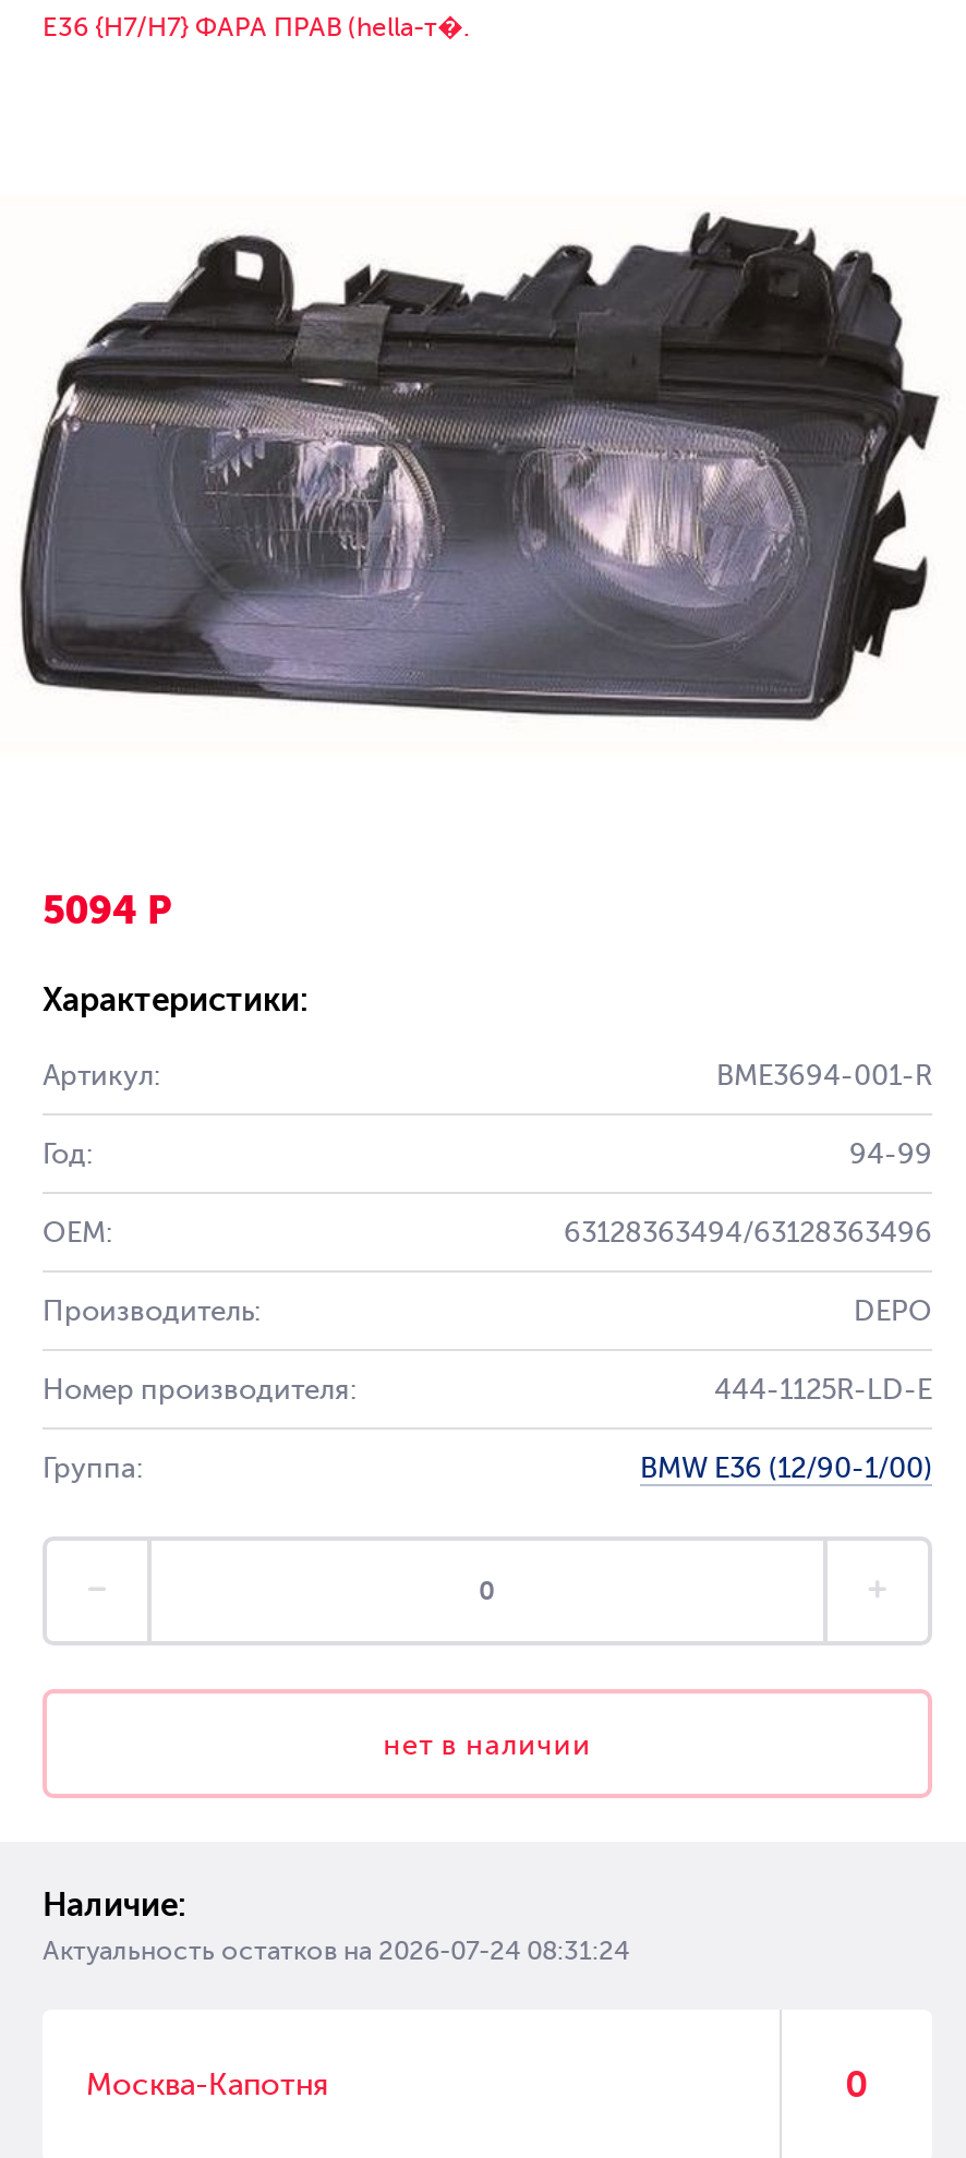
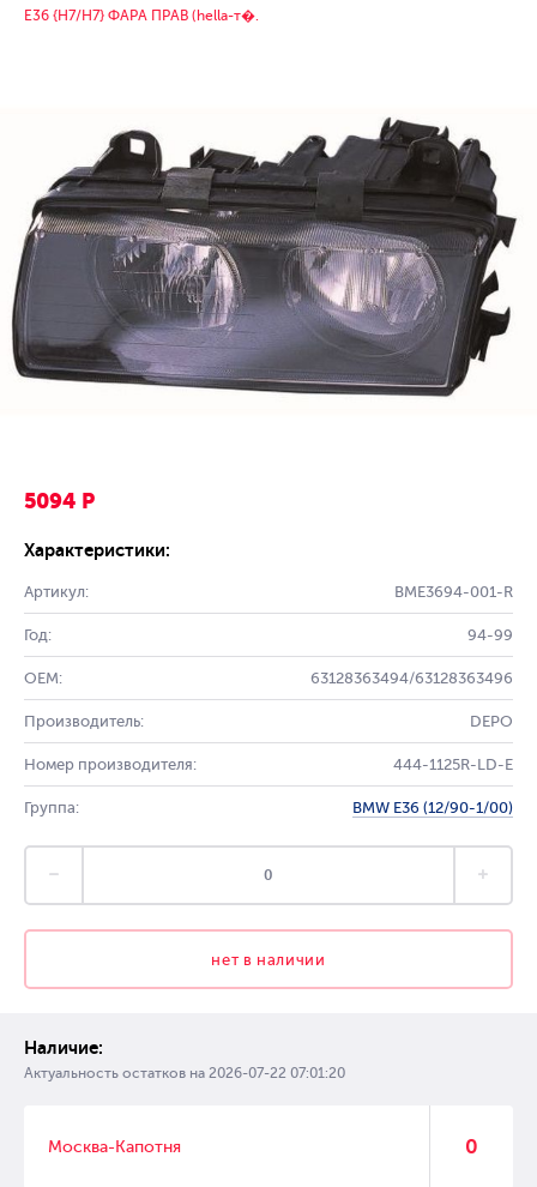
[43,1936,629,1966] Актуальность остатков на 2026-07-24 08:31:24 -> [24,1065,345,1081] Актуальность остатков на 2026-07-22 07:01:20

